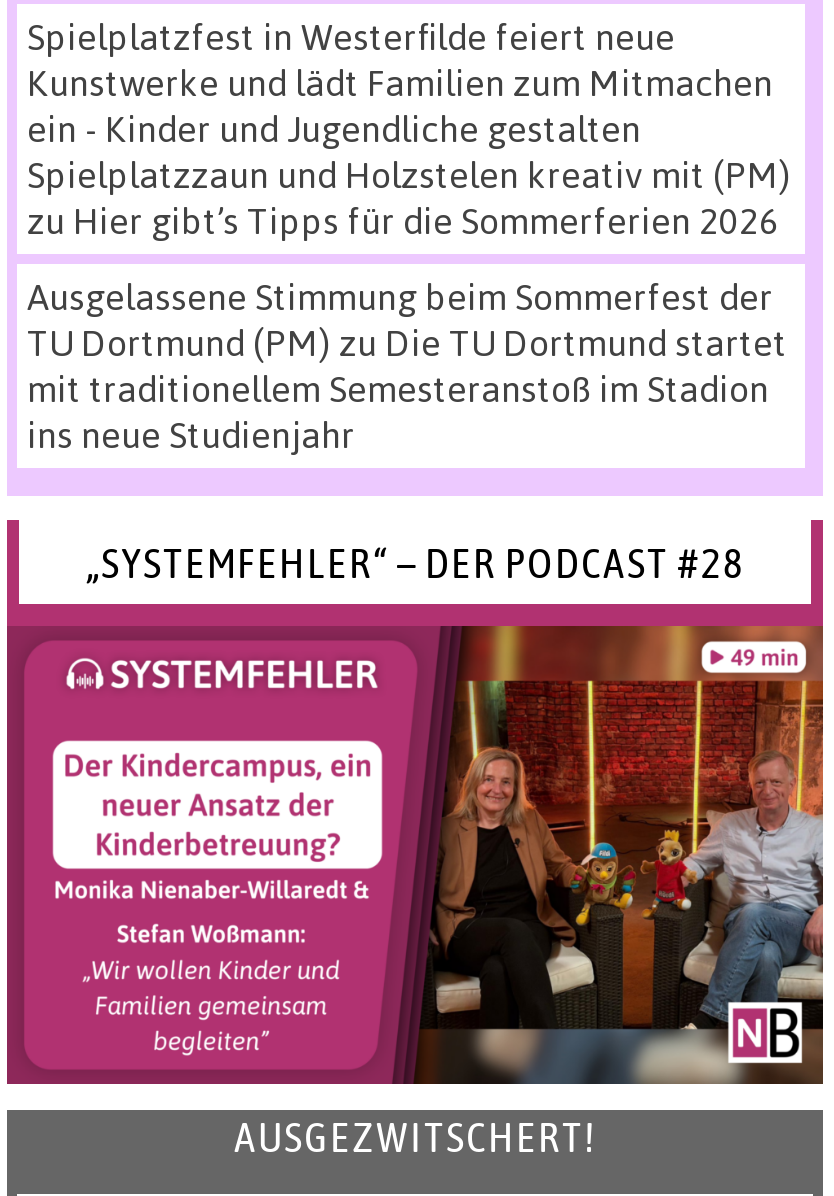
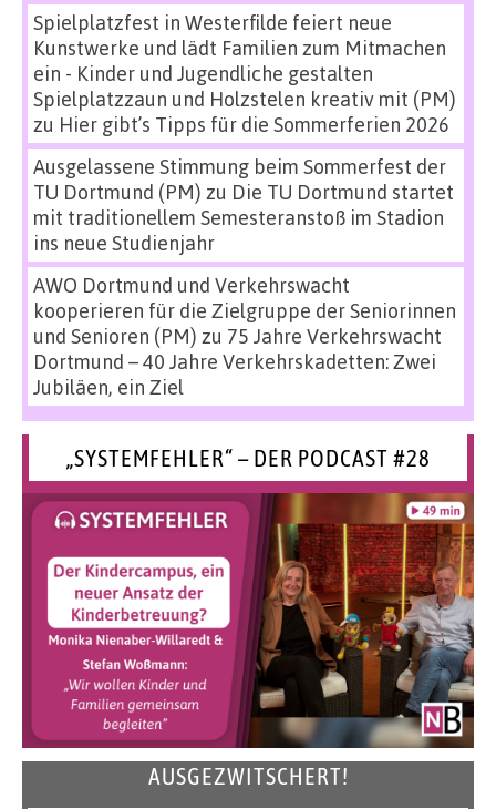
none -> [33,272,456,399] AWO Dortmund und Verkehrswacht | kooperieren für die Zielgruppe der Seniorinnen | und Senioren (PM) zu 75 Jahre Verkehrswacht | Dortmund – 40 Jahre Verkehrskadetten: Zwei | Jubiläen, ein Ziel

